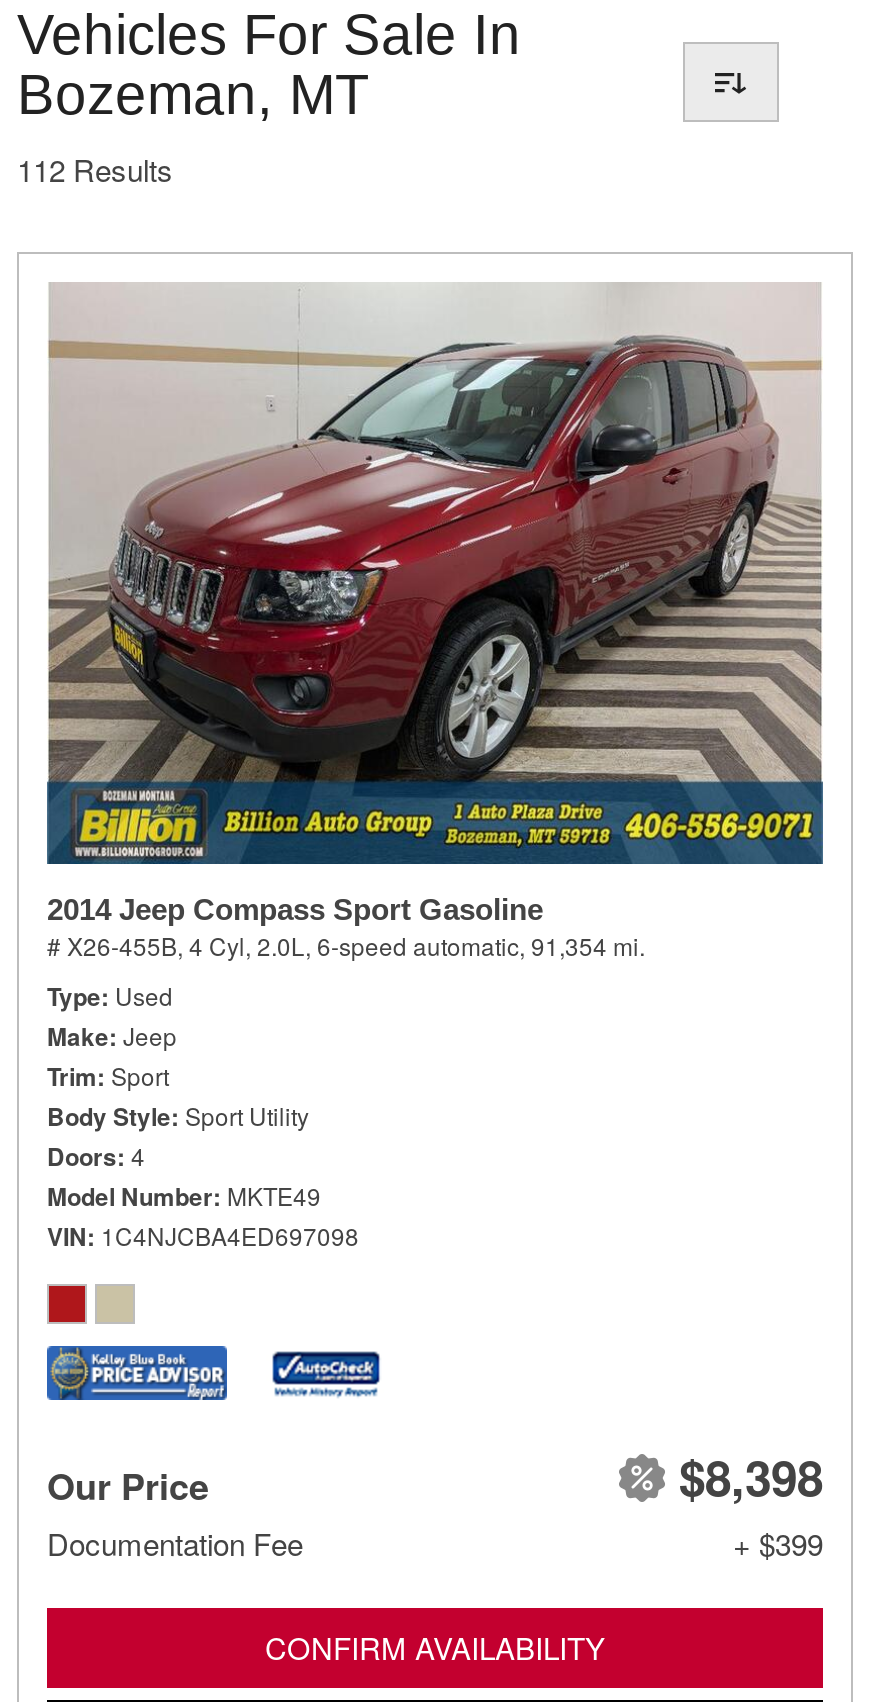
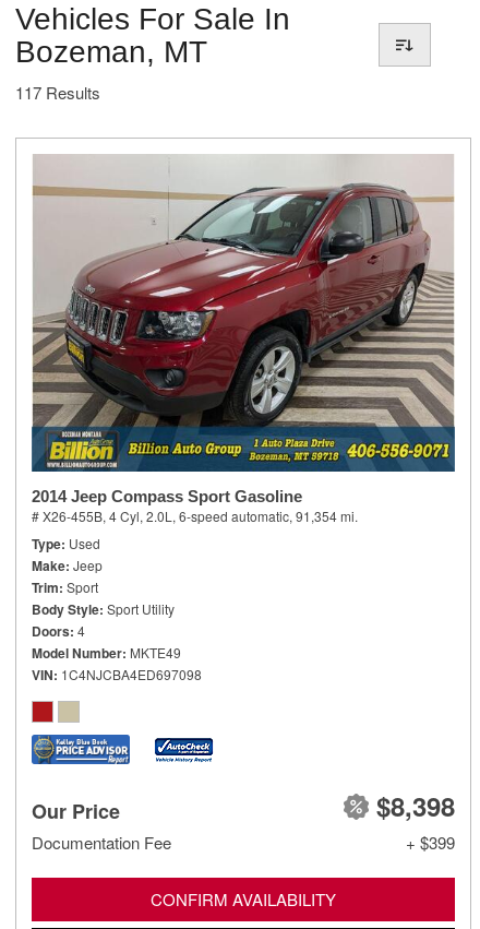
[17,148,173,190] 112 Results -> [15,81,100,104] 117 Results

